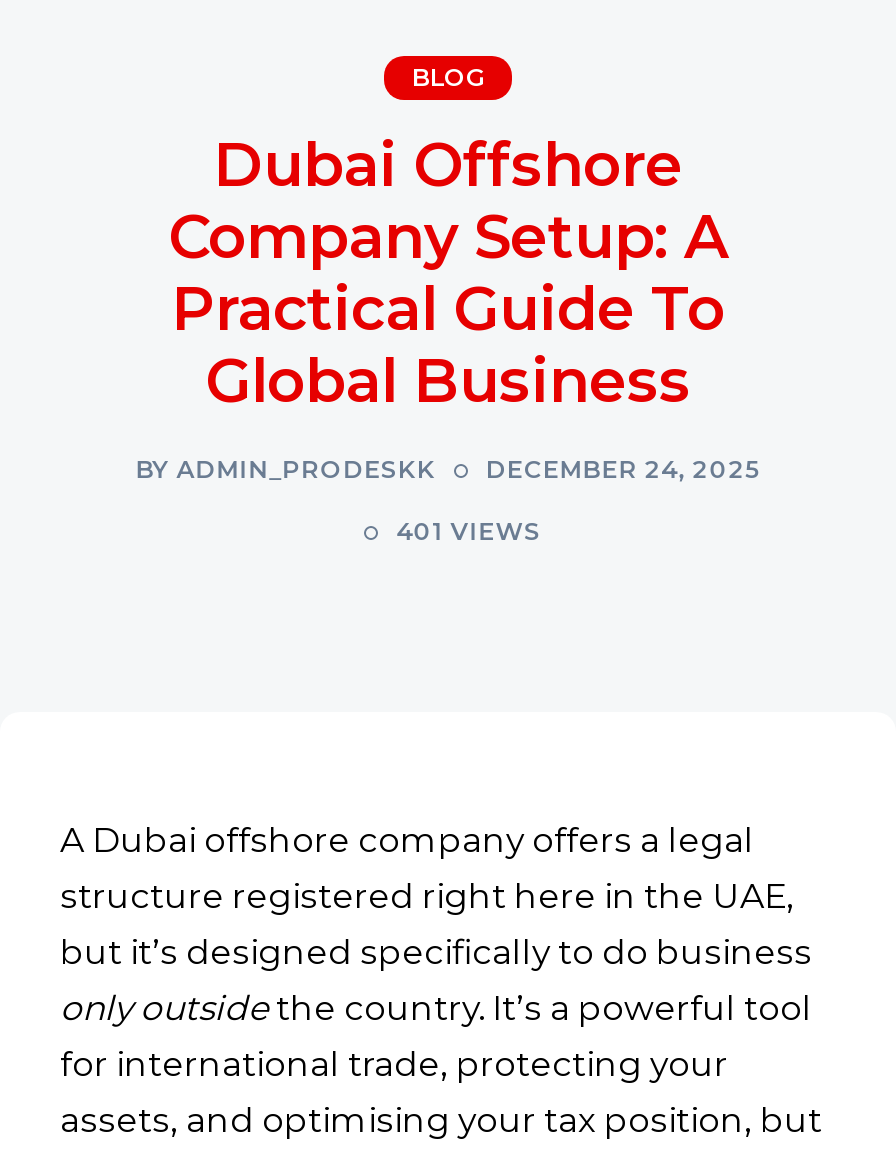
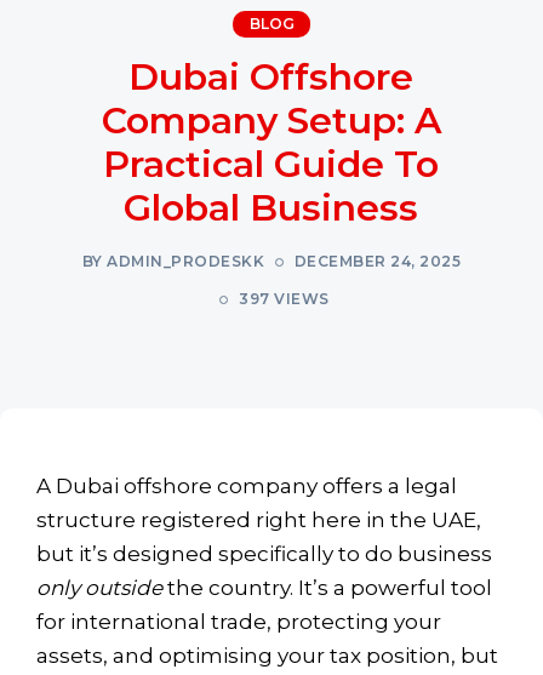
[397,516,541,546] 401 VIEWS -> [239,290,329,308] 397 VIEWS

